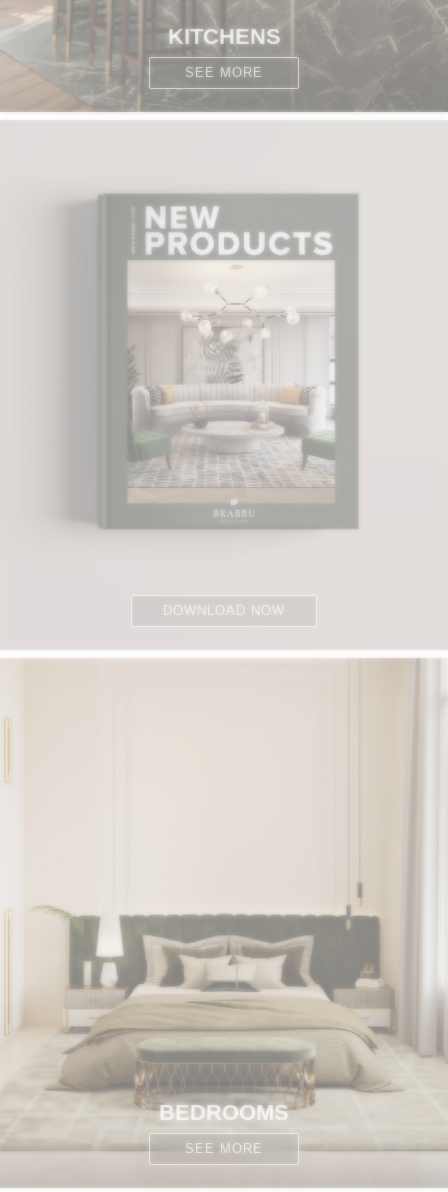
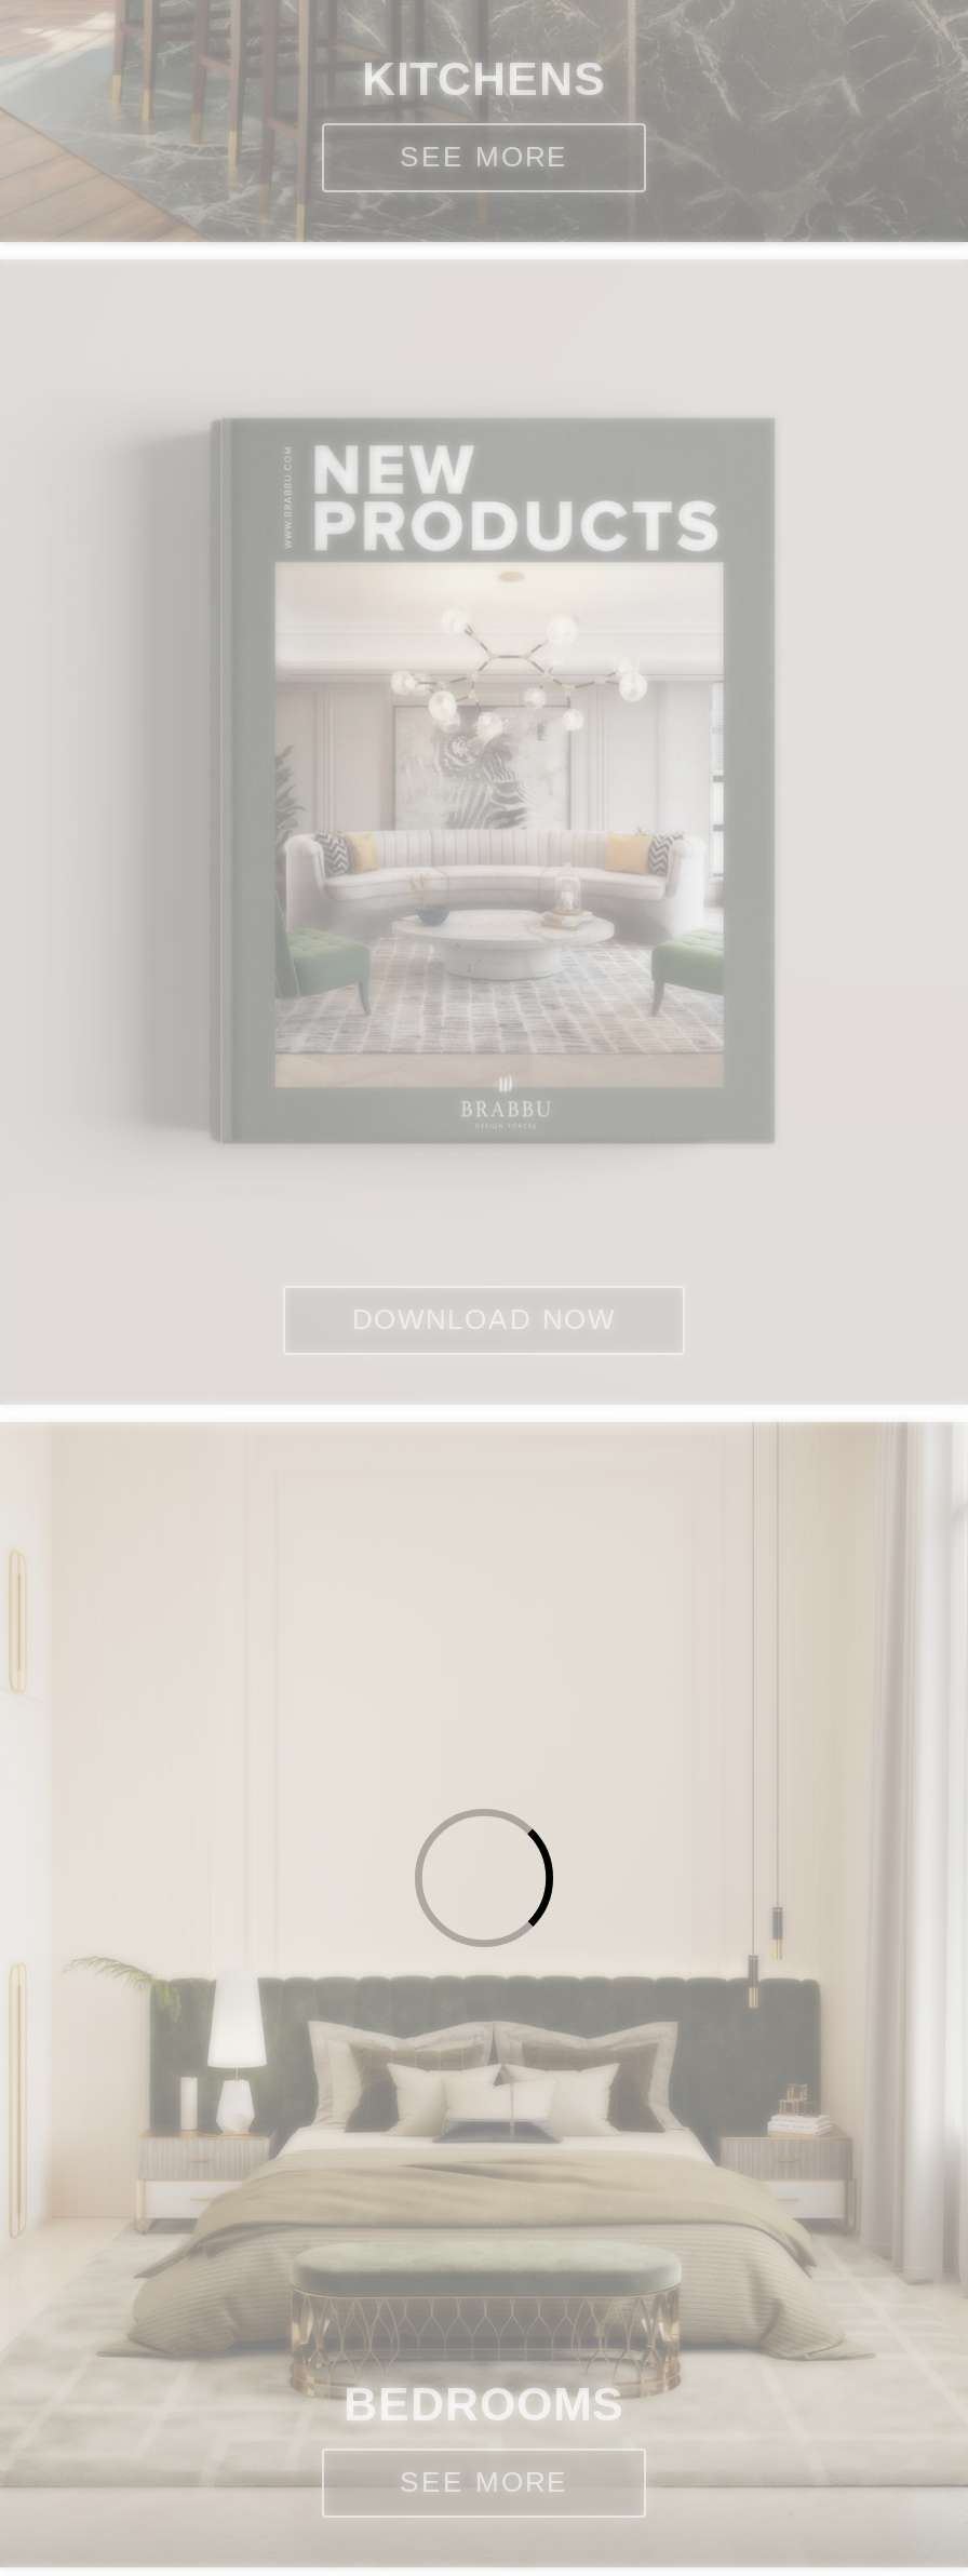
none -> [413,1807,555,1949] [image]

